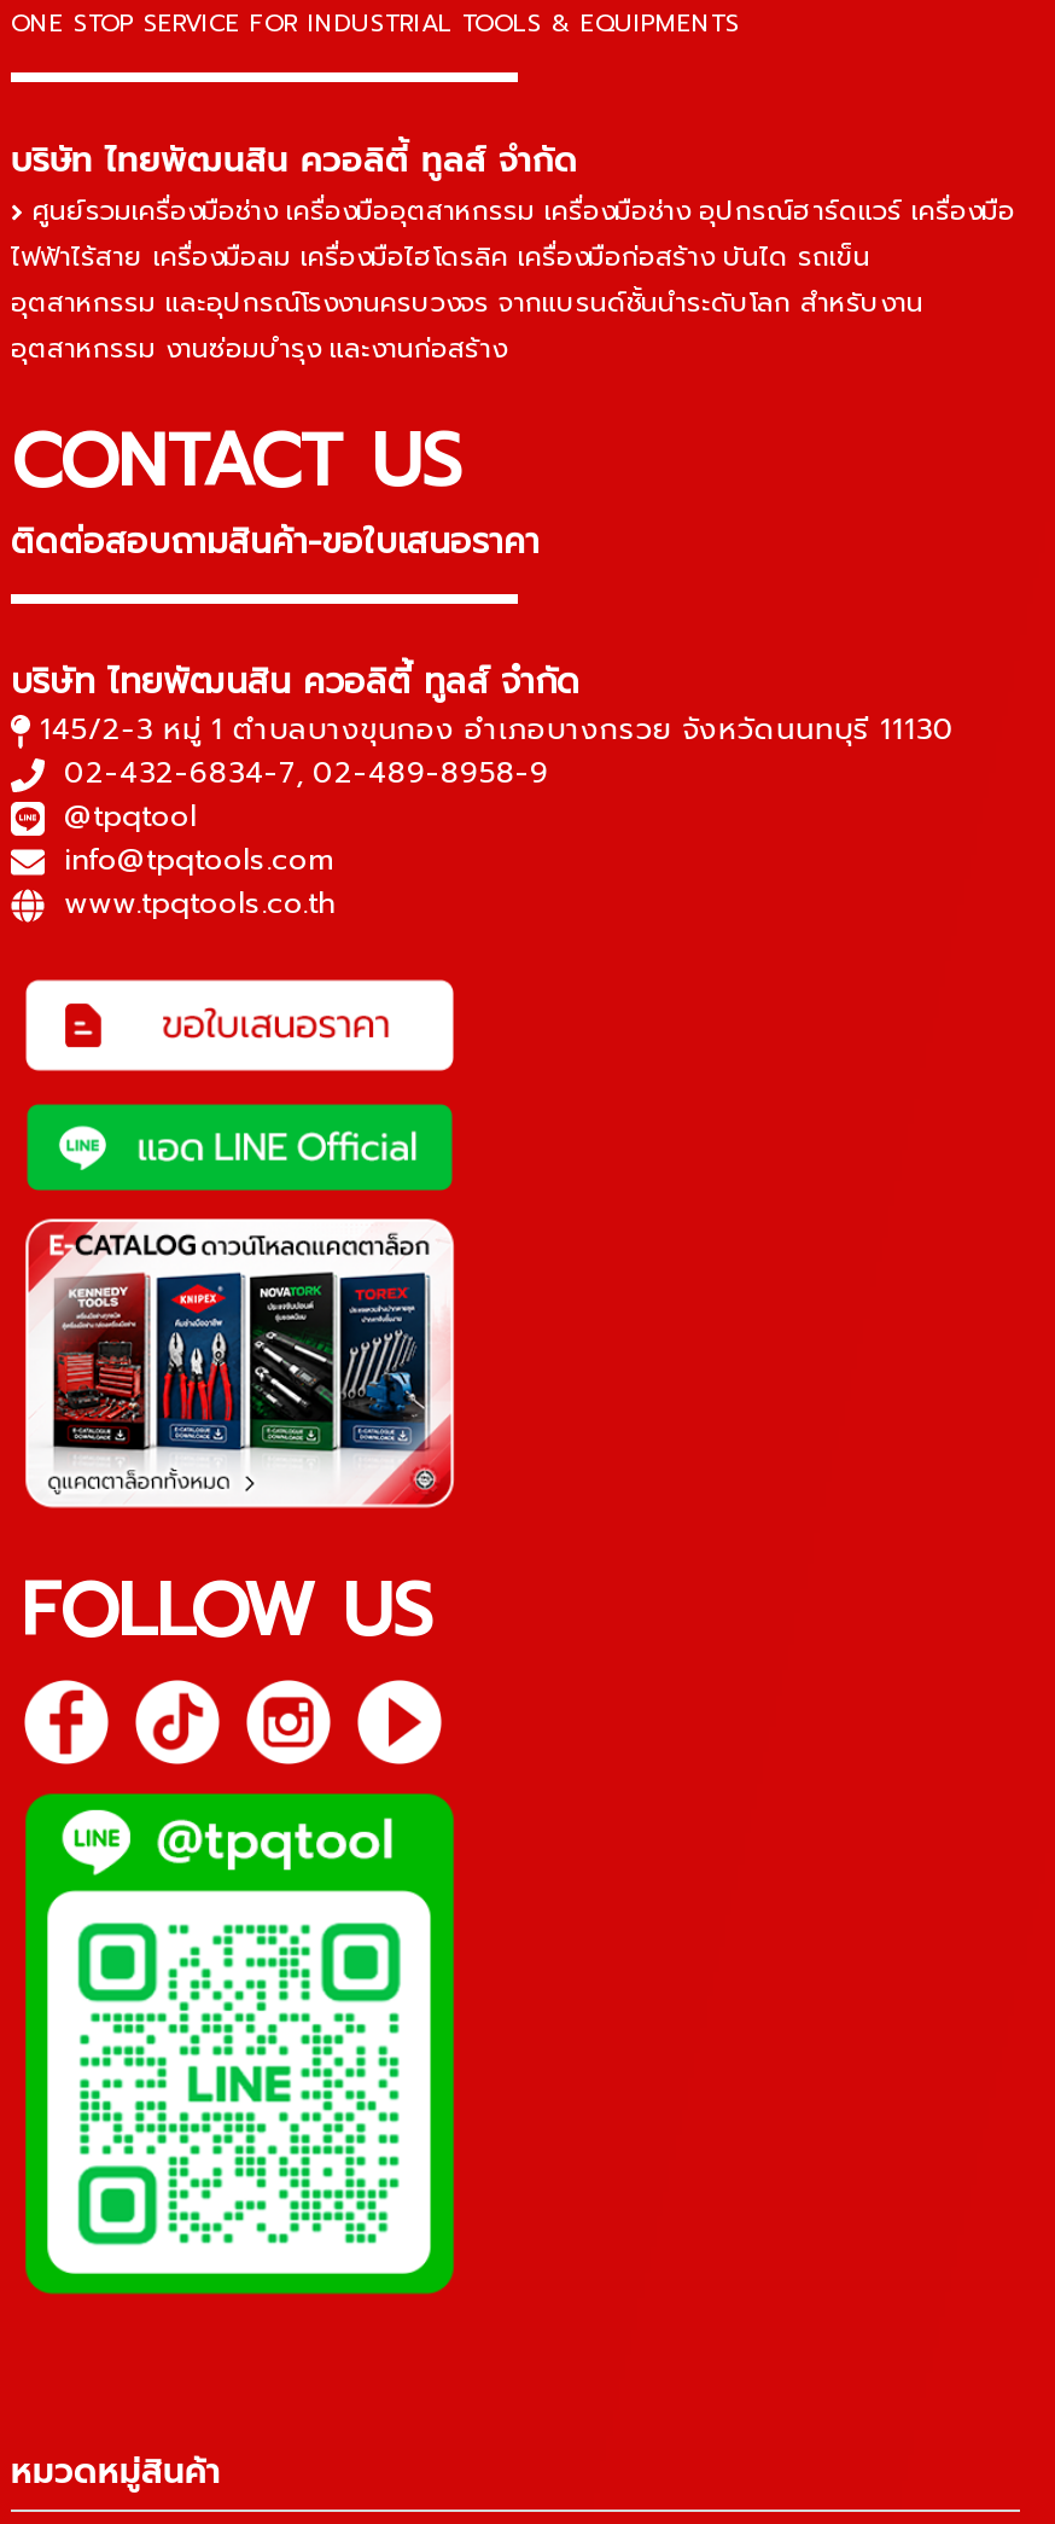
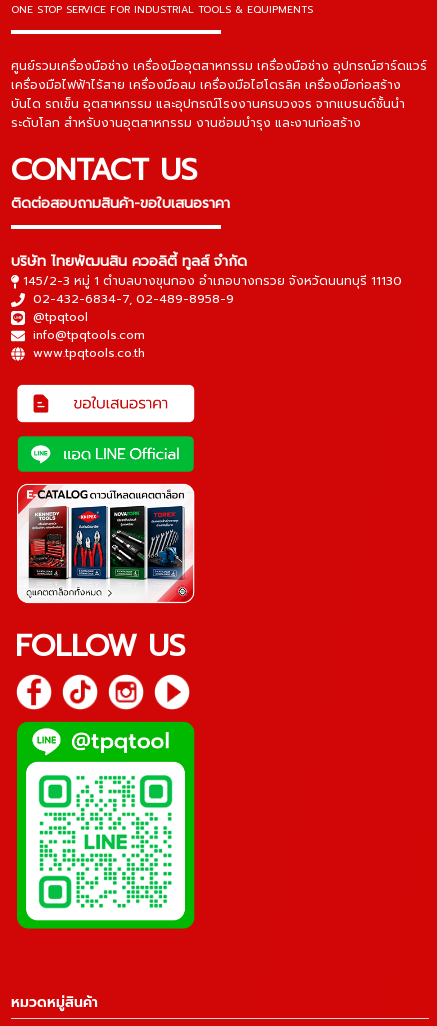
[11,135,1015,370] บริษัท ไทยพัฒนสิน ควอลิตี้ ทูลส์ จำกัด | ศูนย์รวมเครื่องมือช่าง เครื่องมืออุตสาหกรรม เครื่องมือช่าง อุปกรณ์ฮาร์ดแวร์ เครื่องมือ | ไฟฟ้าไร้สาย เครื่องมือลม เครื่องมือไฮโดรลิค เครื่องมือก่อสร้าง บันได รถเข็น | อุตสาหกรรม และอุปกรณ์โรงงานครบวงจร จากแบรนด์ชั้นนำระดับโลก สำหรับงาน | อุตสาหกรรม งานซ่อมบำรุง และงานก่อสร้าง -> [11,57,427,132] ศูนย์รวมเครื่องมือช่าง เครื่องมืออุตสาหกรรม เครื่องมือช่าง อุปกรณ์ฮาร์ดแวร์ | เครื่องมือไฟฟ้าไร้สาย เครื่องมือลม เครื่องมือไฮโดรลิค เครื่องมือก่อสร้าง | บันได รถเข็น อุตสาหกรรม และอุปกรณ์โรงงานครบวงจร จากแบรนด์ชั้นนำ | ระดับโลก สำหรับงานอุตสาหกรรม งานซ่อมบำรุง และงานก่อสร้าง

